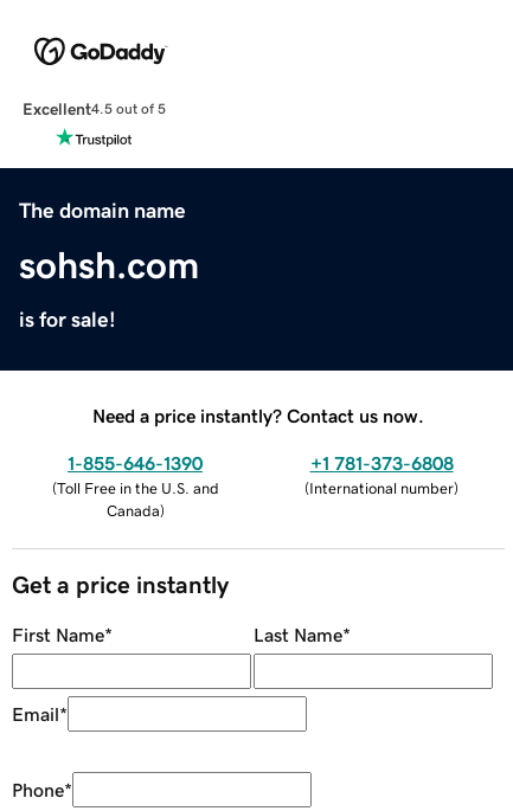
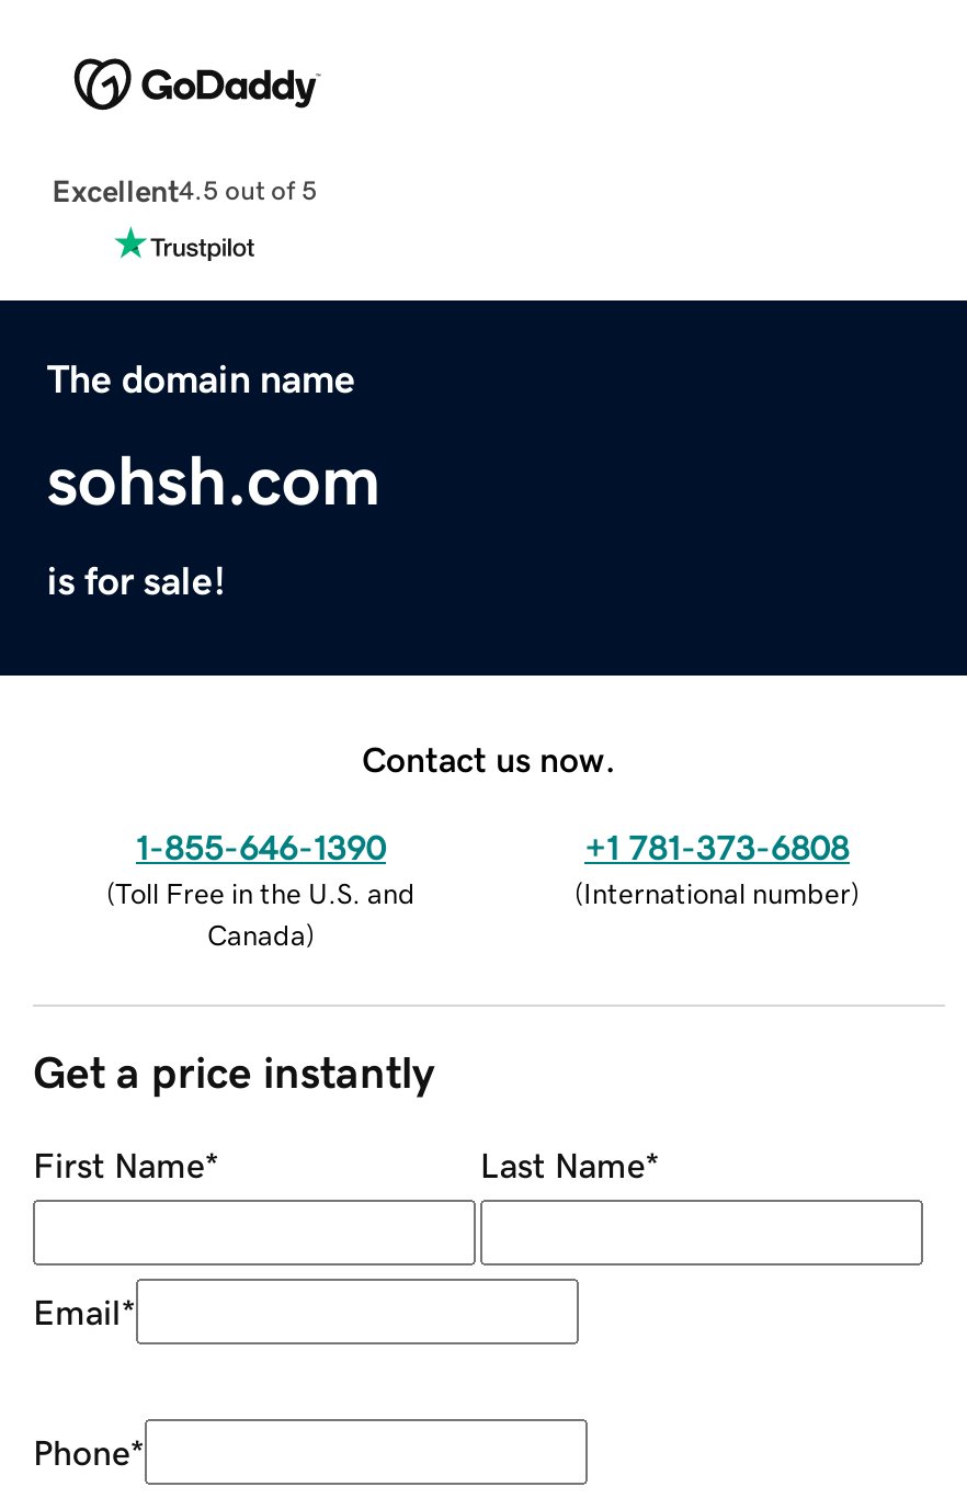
[92,406,424,425] Need a price instantly? Contact us now. -> [362,740,616,776] Contact us now.

